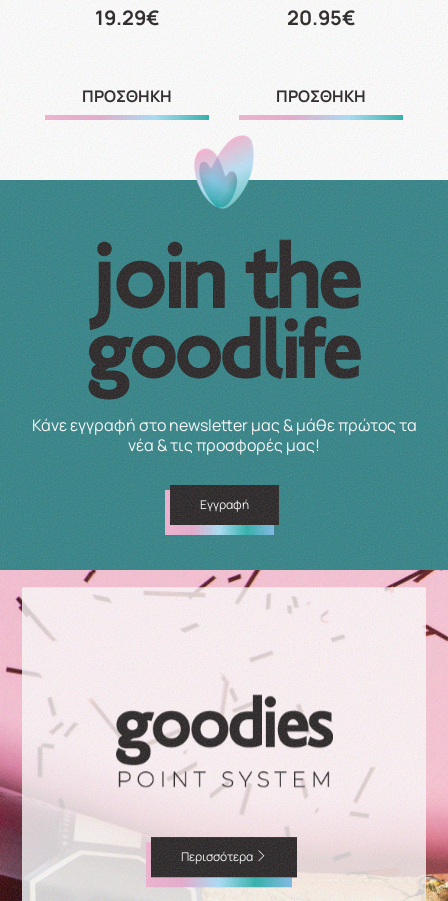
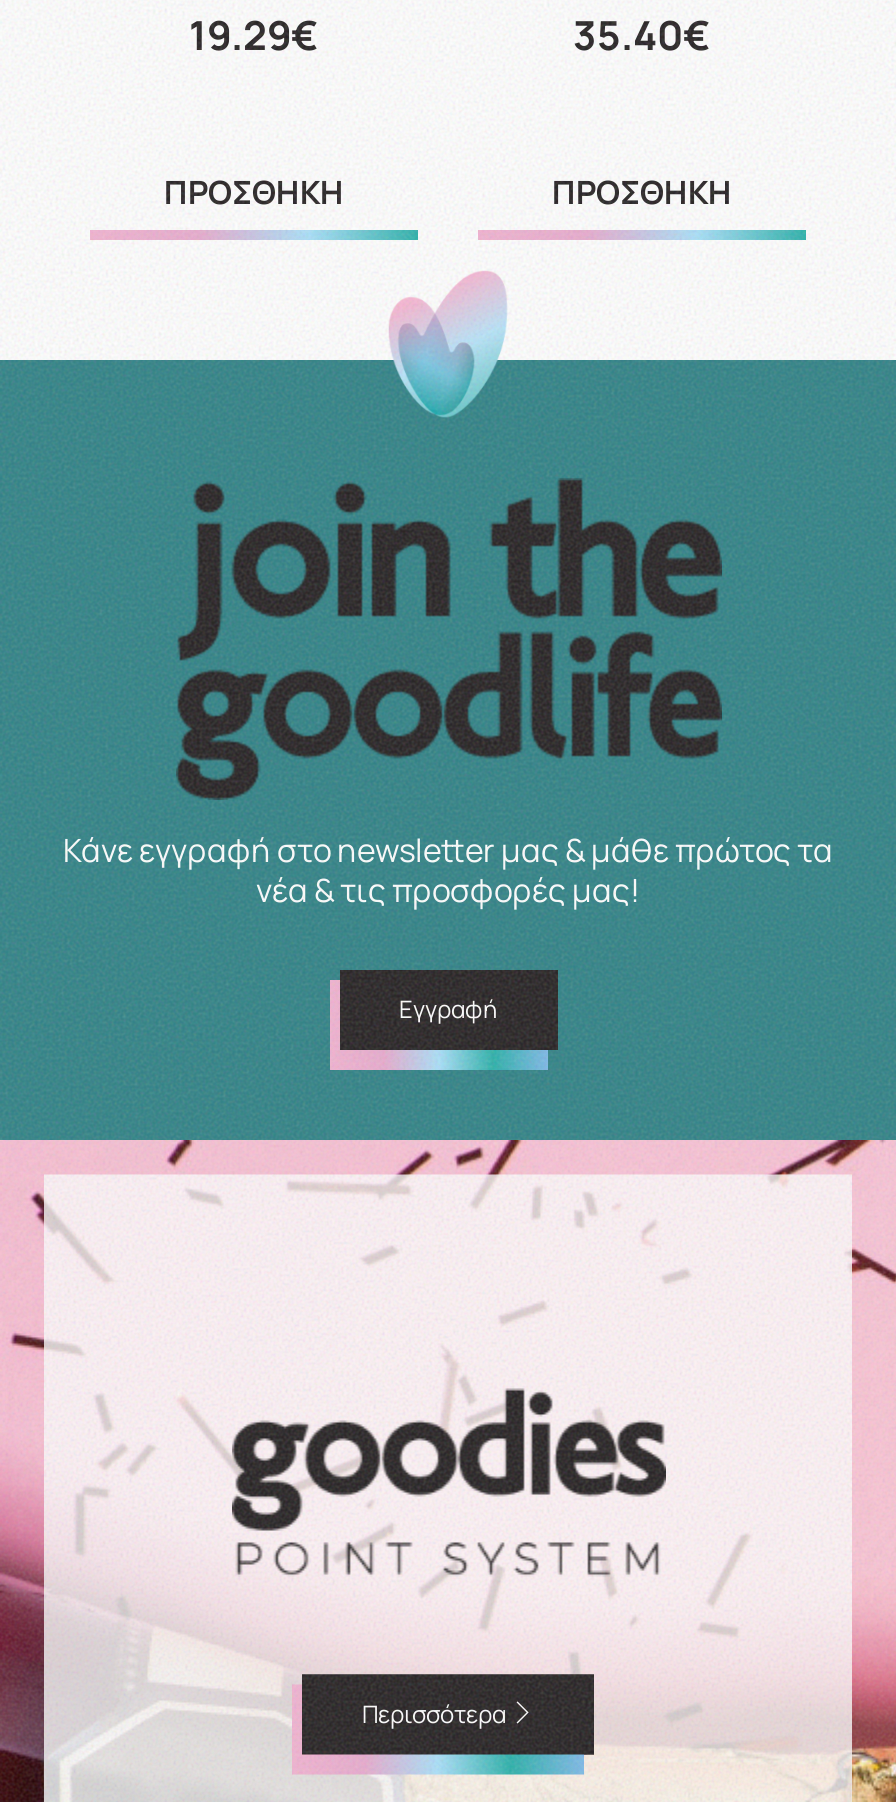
[286,4,355,31] 20.95€ -> [573,8,711,62] 35.40€

